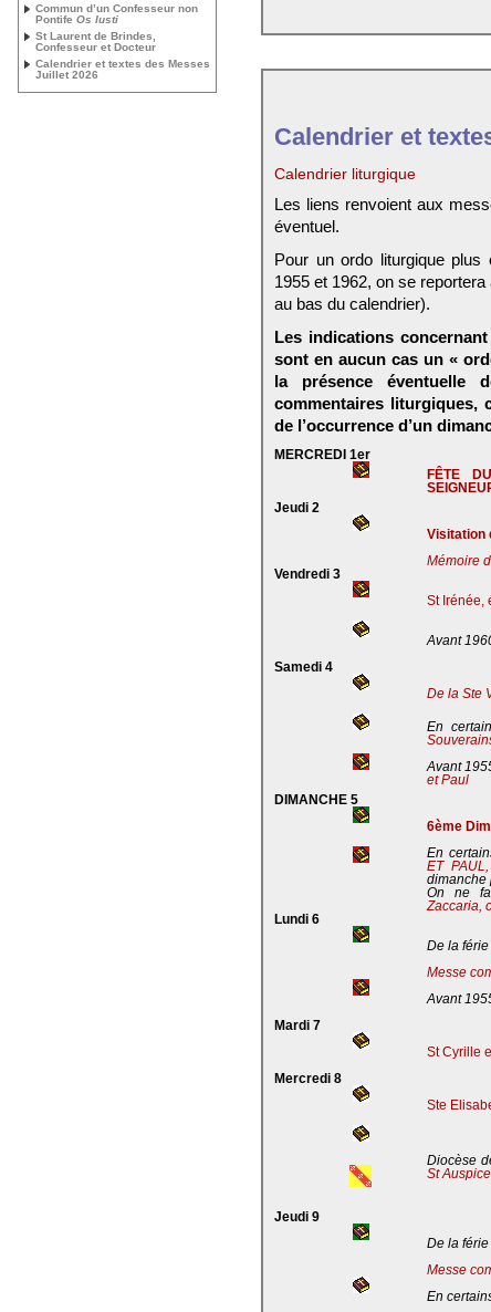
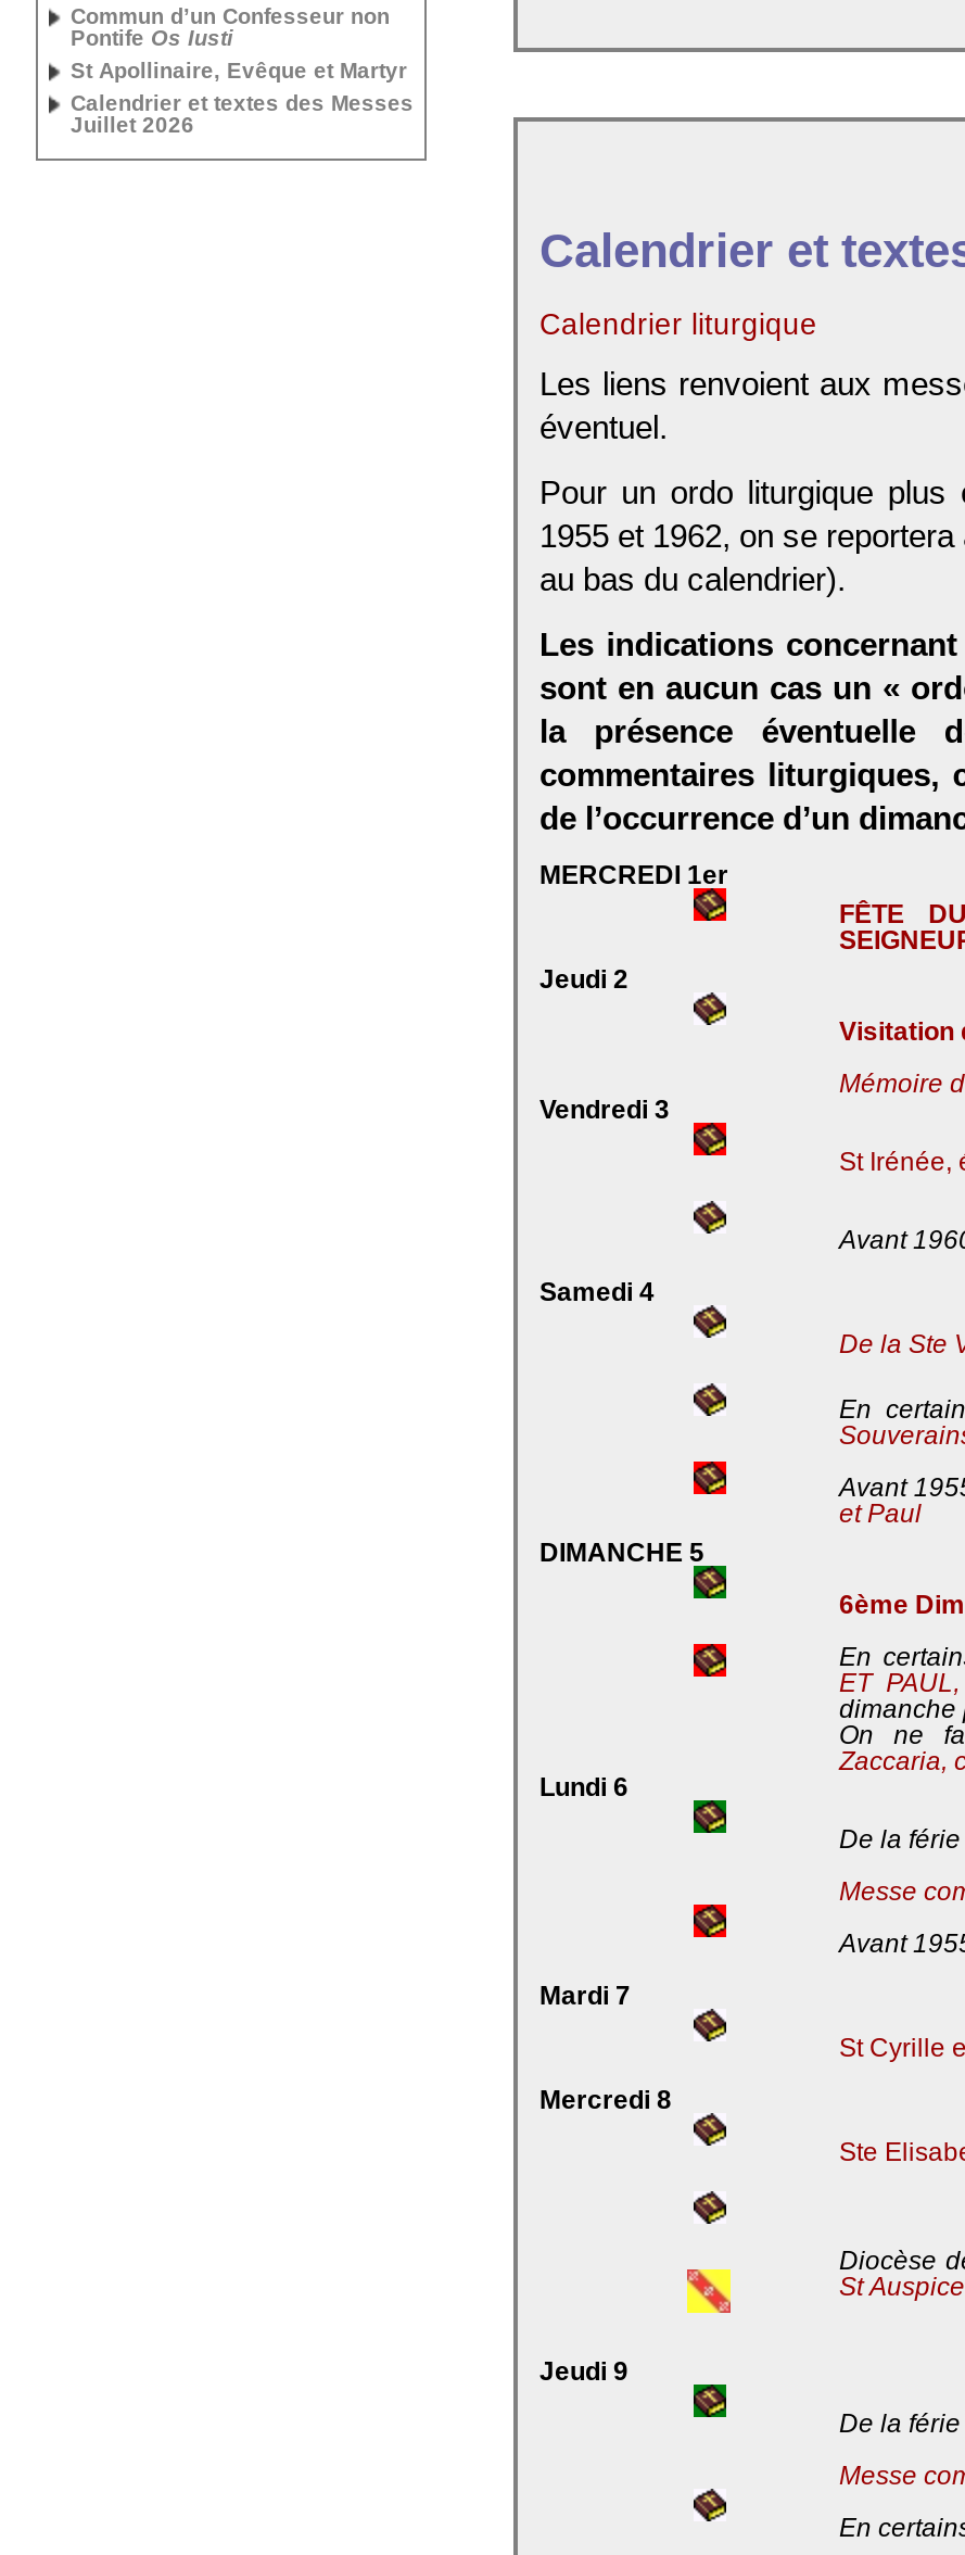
[35,30,156,53] St Laurent de Brindes, | Confesseur et Docteur -> [71,59,407,83] St Apollinaire, Evêque et Martyr

